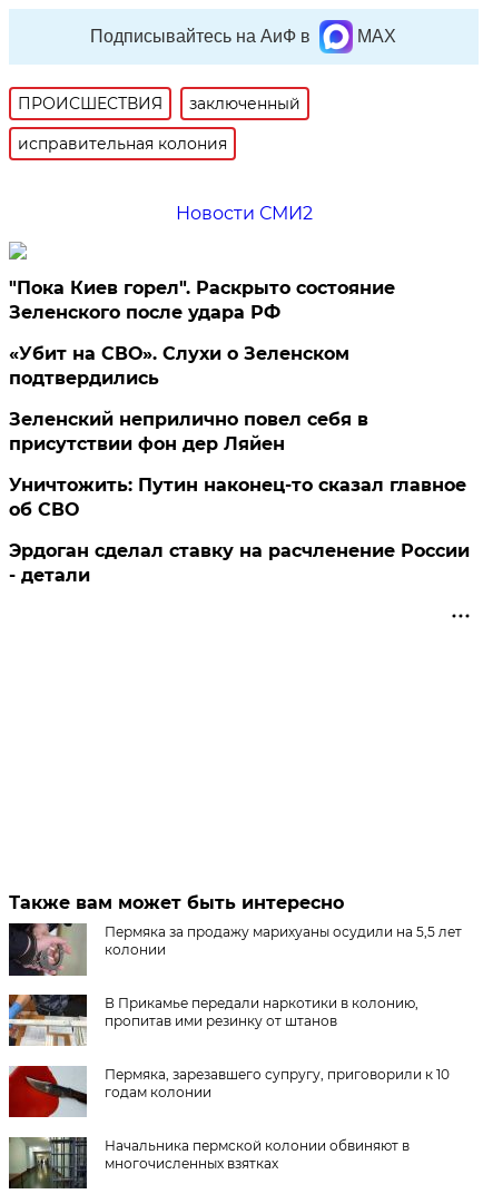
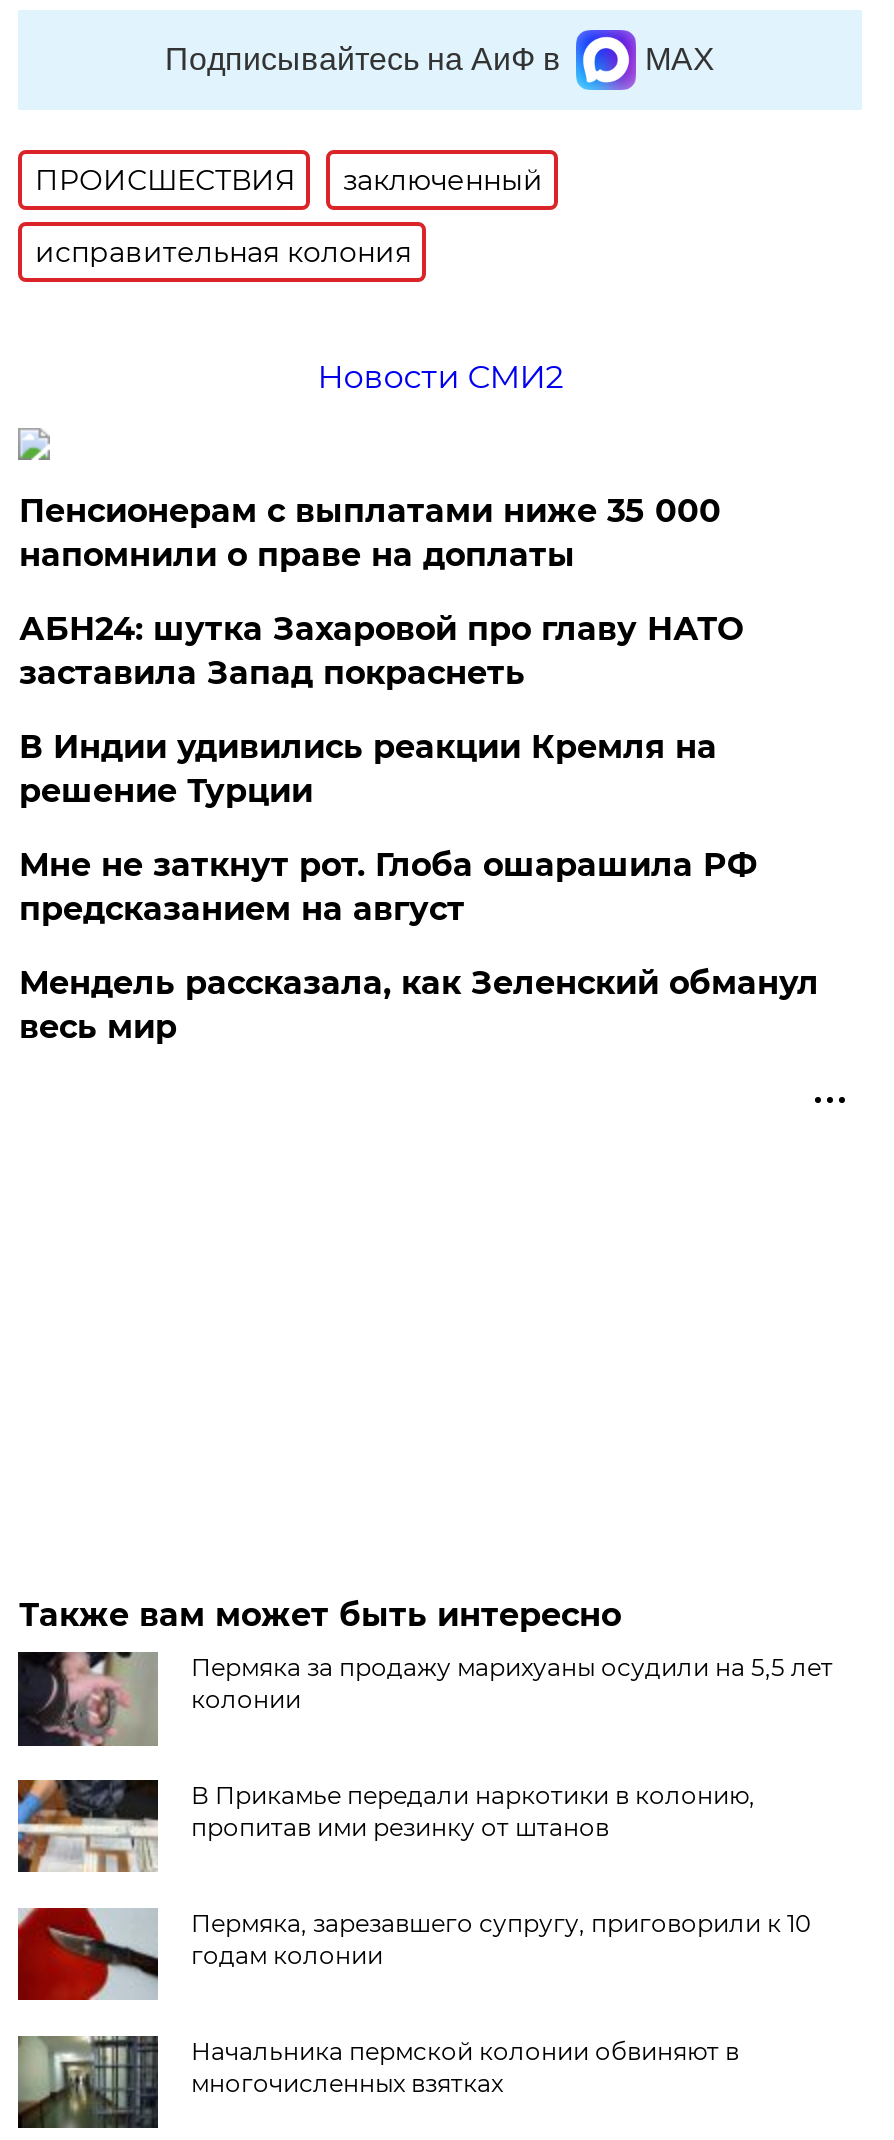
[9,277,396,323] "Пока Киев горел". Раскрыто состояние | Зеленского после удара РФ -> [19,492,721,574] Пенсионерам с выплатами ниже 35 000 | напомнили о праве на доплаты
[9,343,350,389] «Убит на СВО». Слухи о Зеленском | подтвердились -> [19,610,743,692] АБН24: шутка Захаровой про главу НАТО | заставила Запад покраснеть
[9,409,369,454] Зеленский неприлично повел cебя в | присутствии фон дер Ляйен -> [19,728,717,810] В Индии удивились реакции Кремля на | решение Турции
[9,474,467,520] Уничтожить: Путин наконец-то сказал главное | об СВО -> [19,846,757,928] Мне не заткнут рот. Глоба ошарашила РФ | предсказанием на август
[9,540,470,586] Эрдоган сделал ставку на расчленение России | - детали -> [19,964,819,1046] Мендель рассказала, как Зеленский обманул | весь мир

